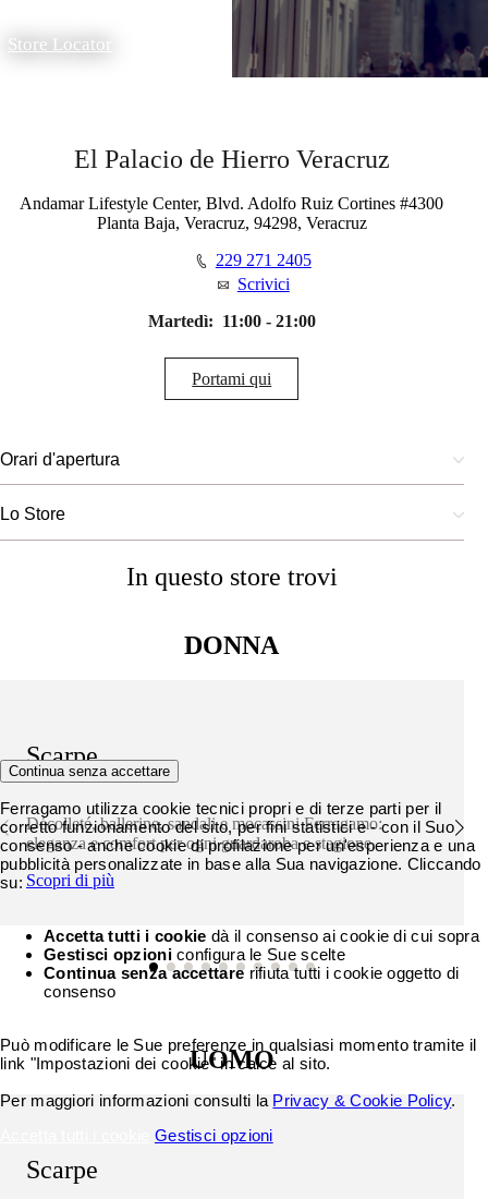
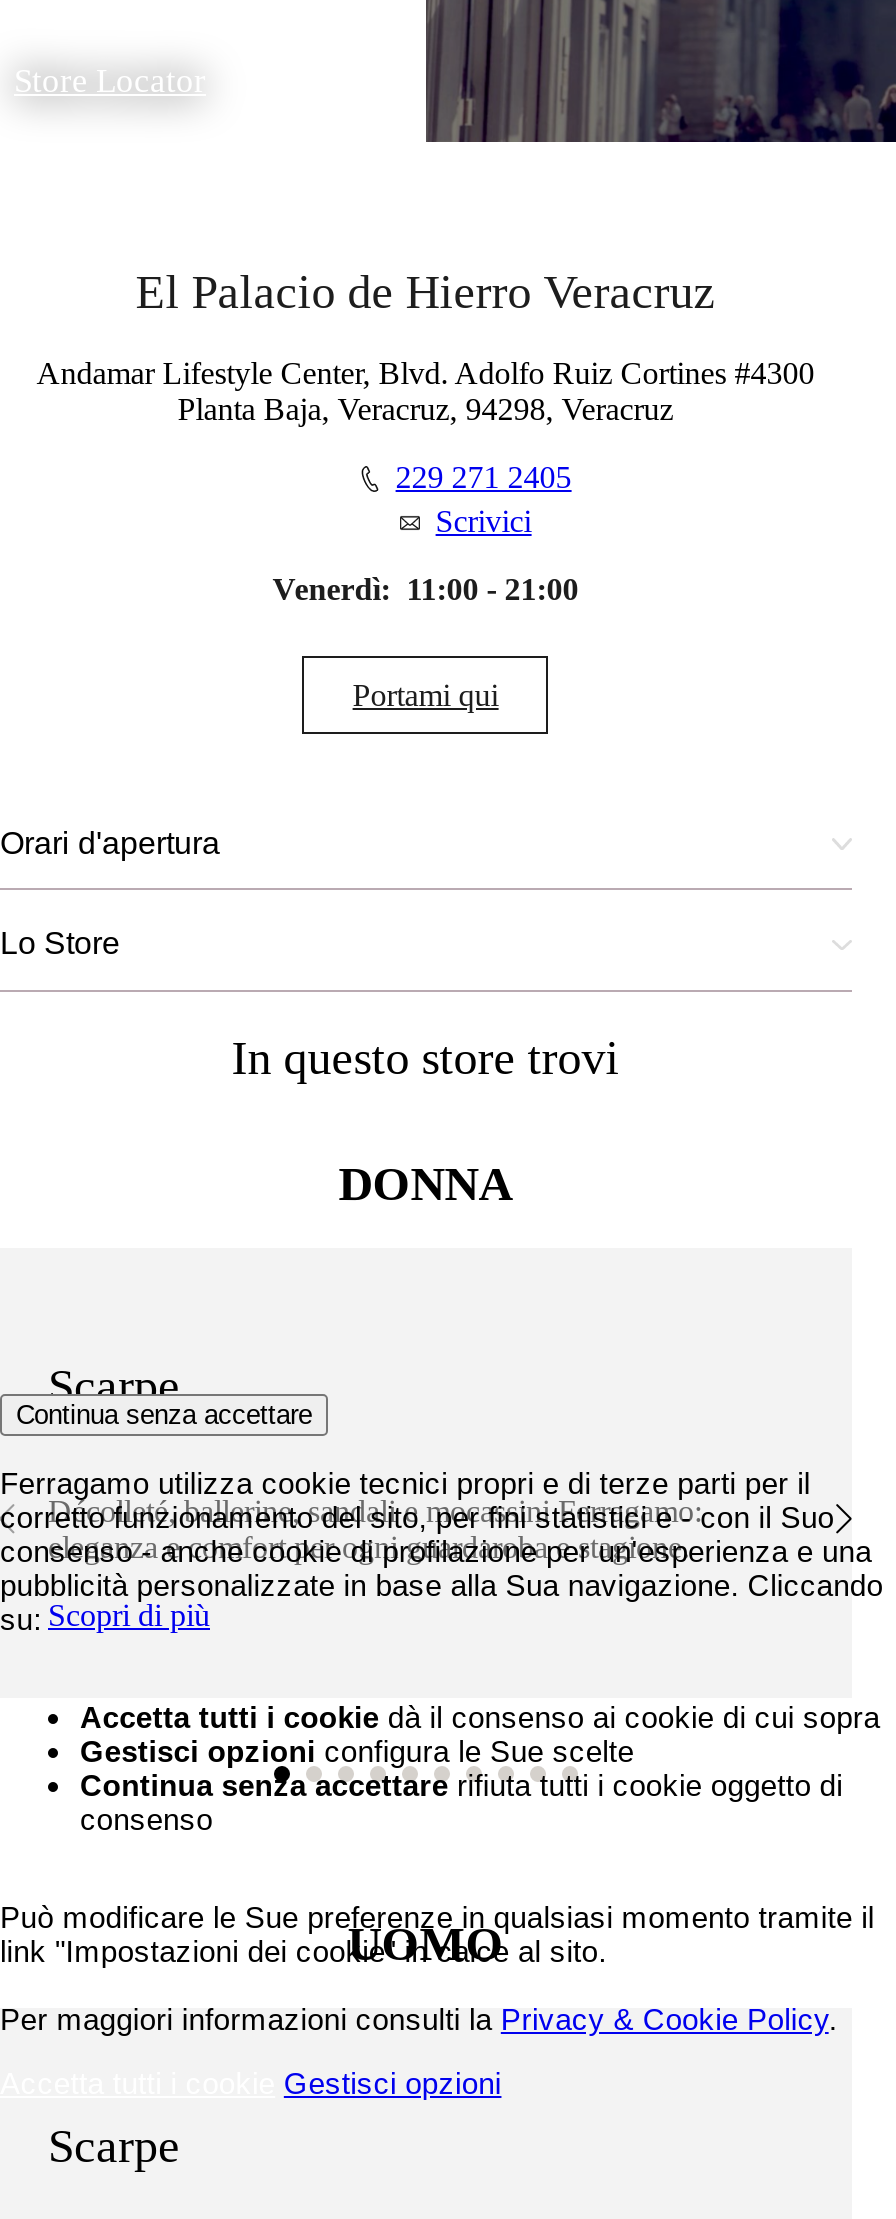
[148,312,316,330] Martedì: 11:00 - 21:00 -> [273,572,579,606] Venerdì: 11:00 - 21:00

